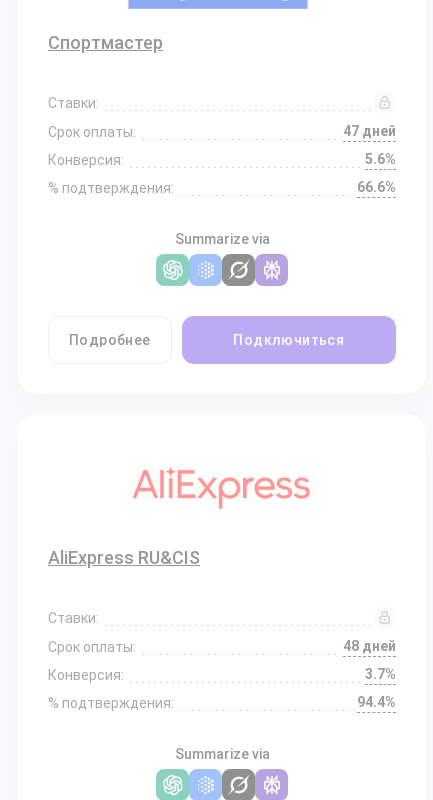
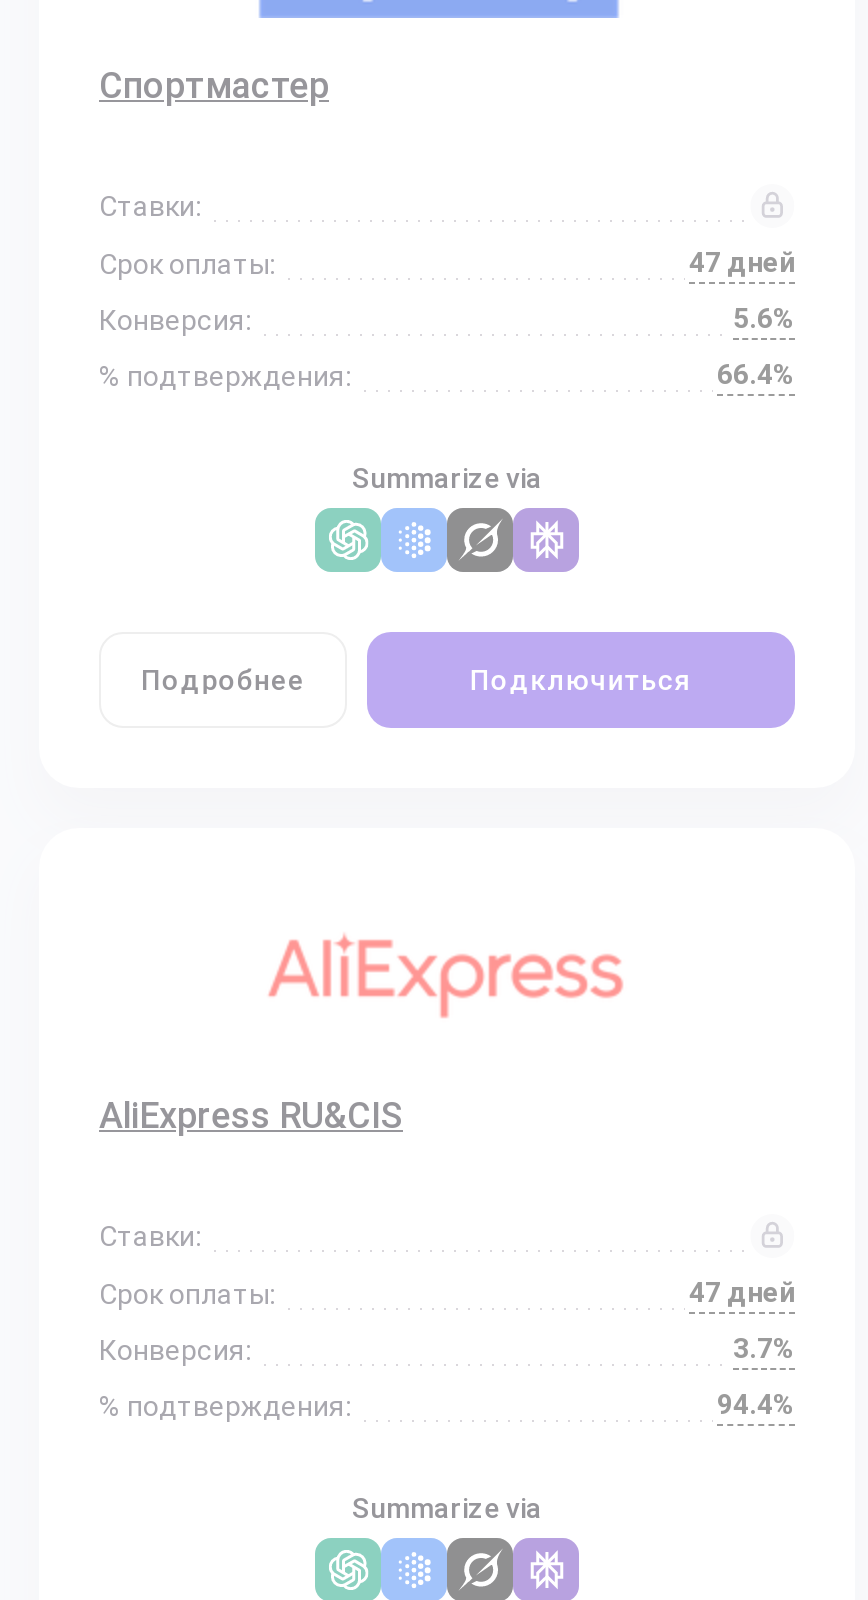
[357,179,396,195] 66.6% -> [717,358,795,390] 66.4%
[343,638,396,654] 48 дней -> [689,1276,795,1308] 47 дней

